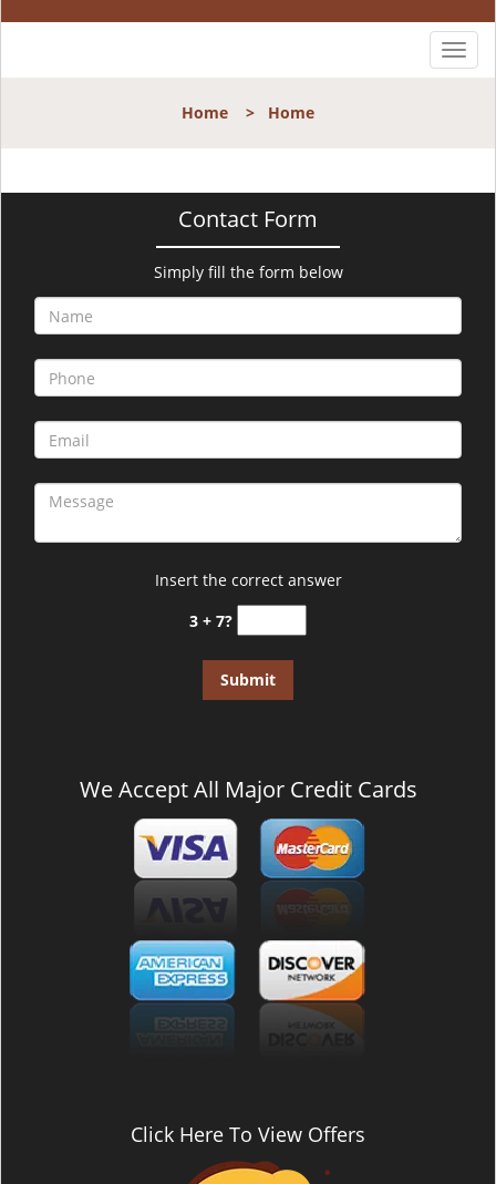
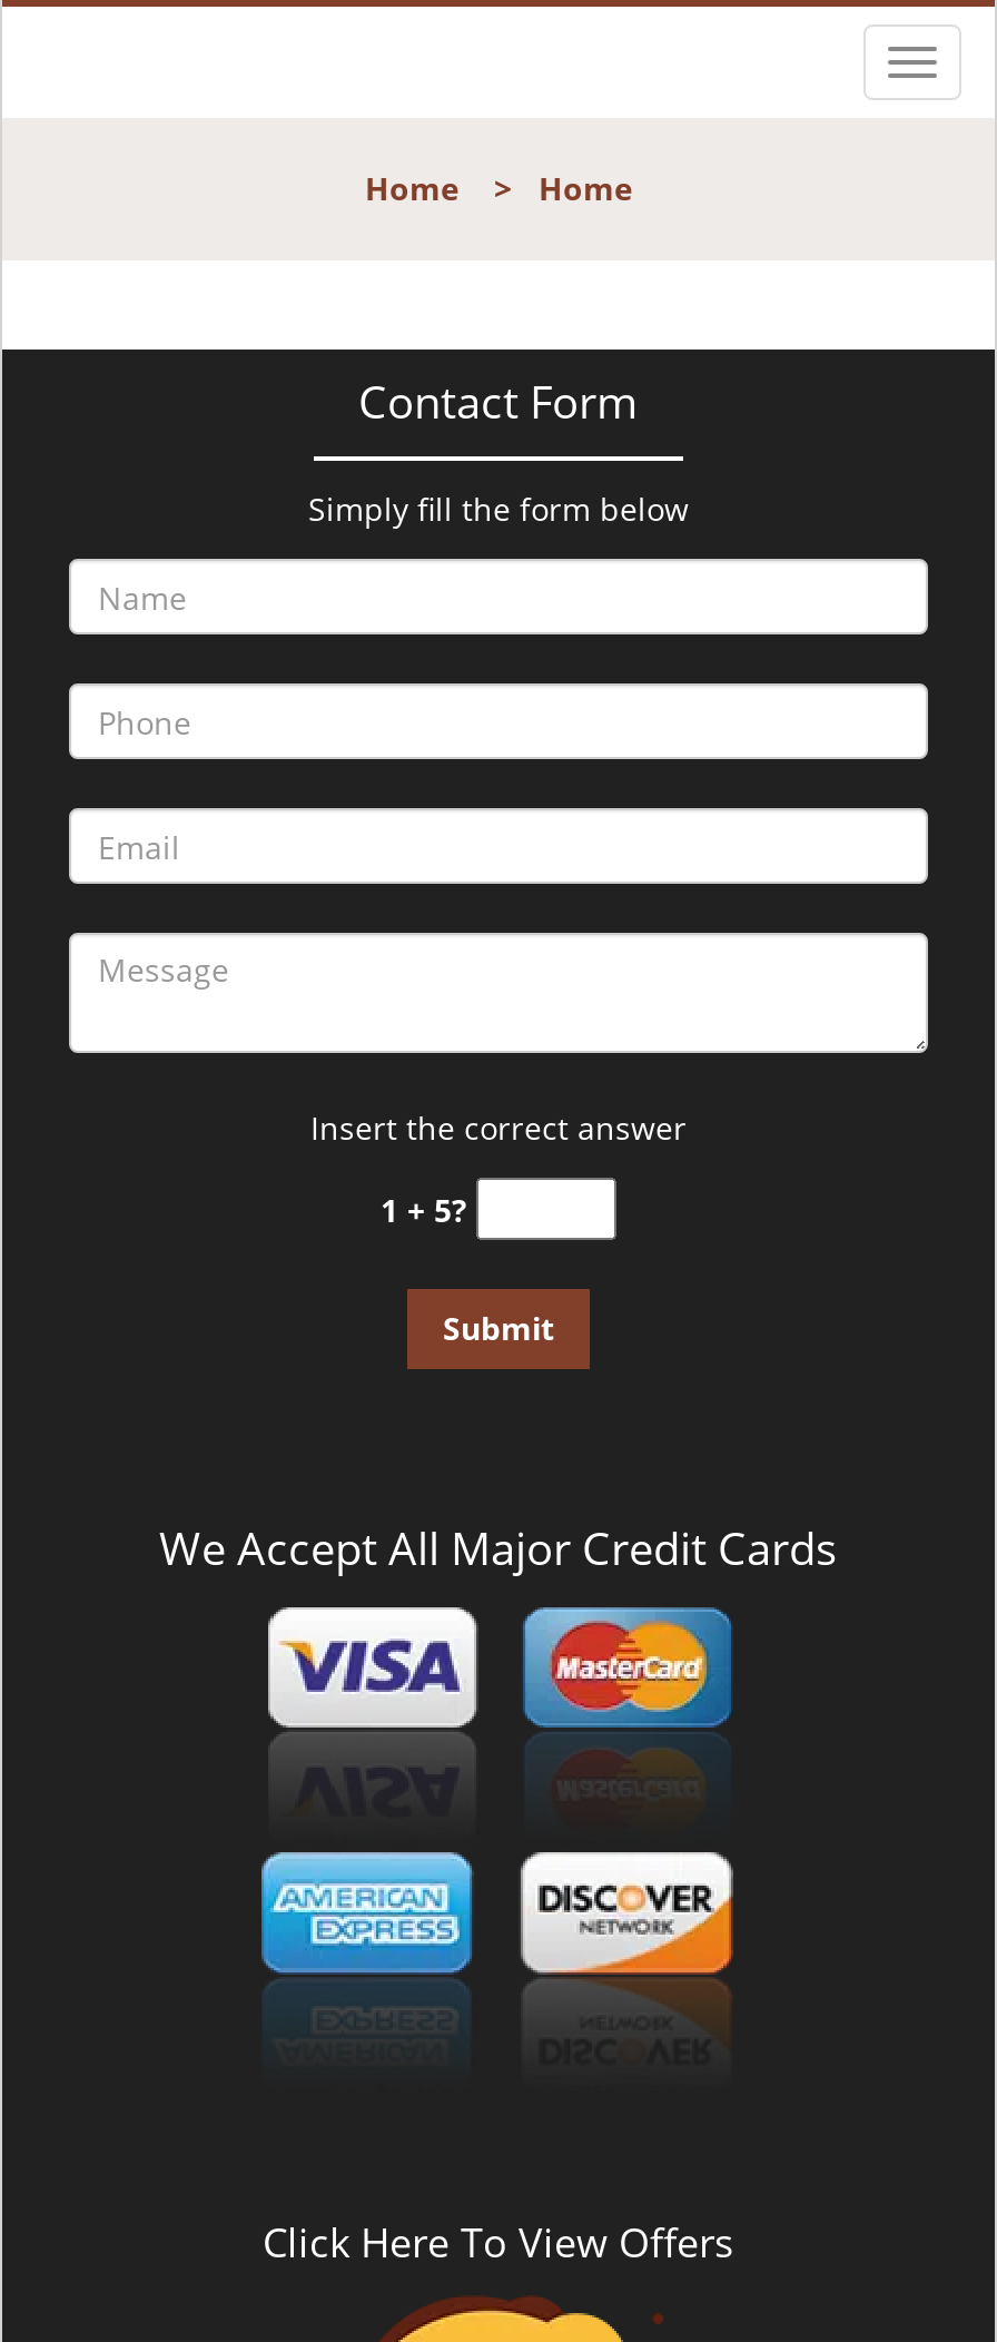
[189,610,232,631] 3 + 7? -> [381,1189,467,1231] 1 + 5?

